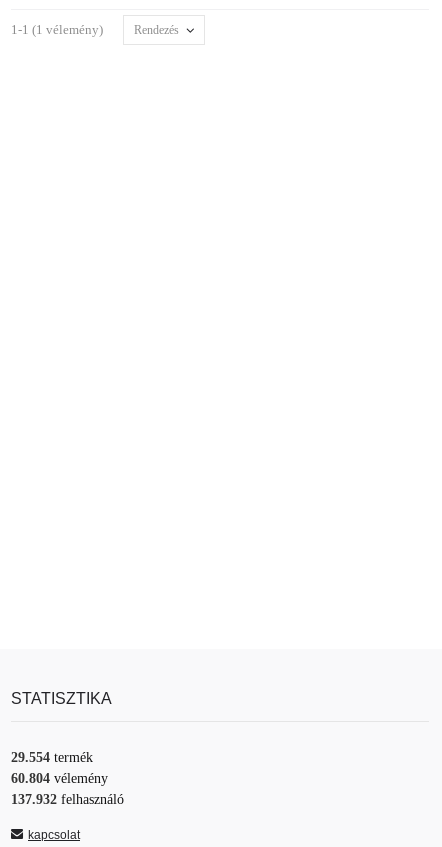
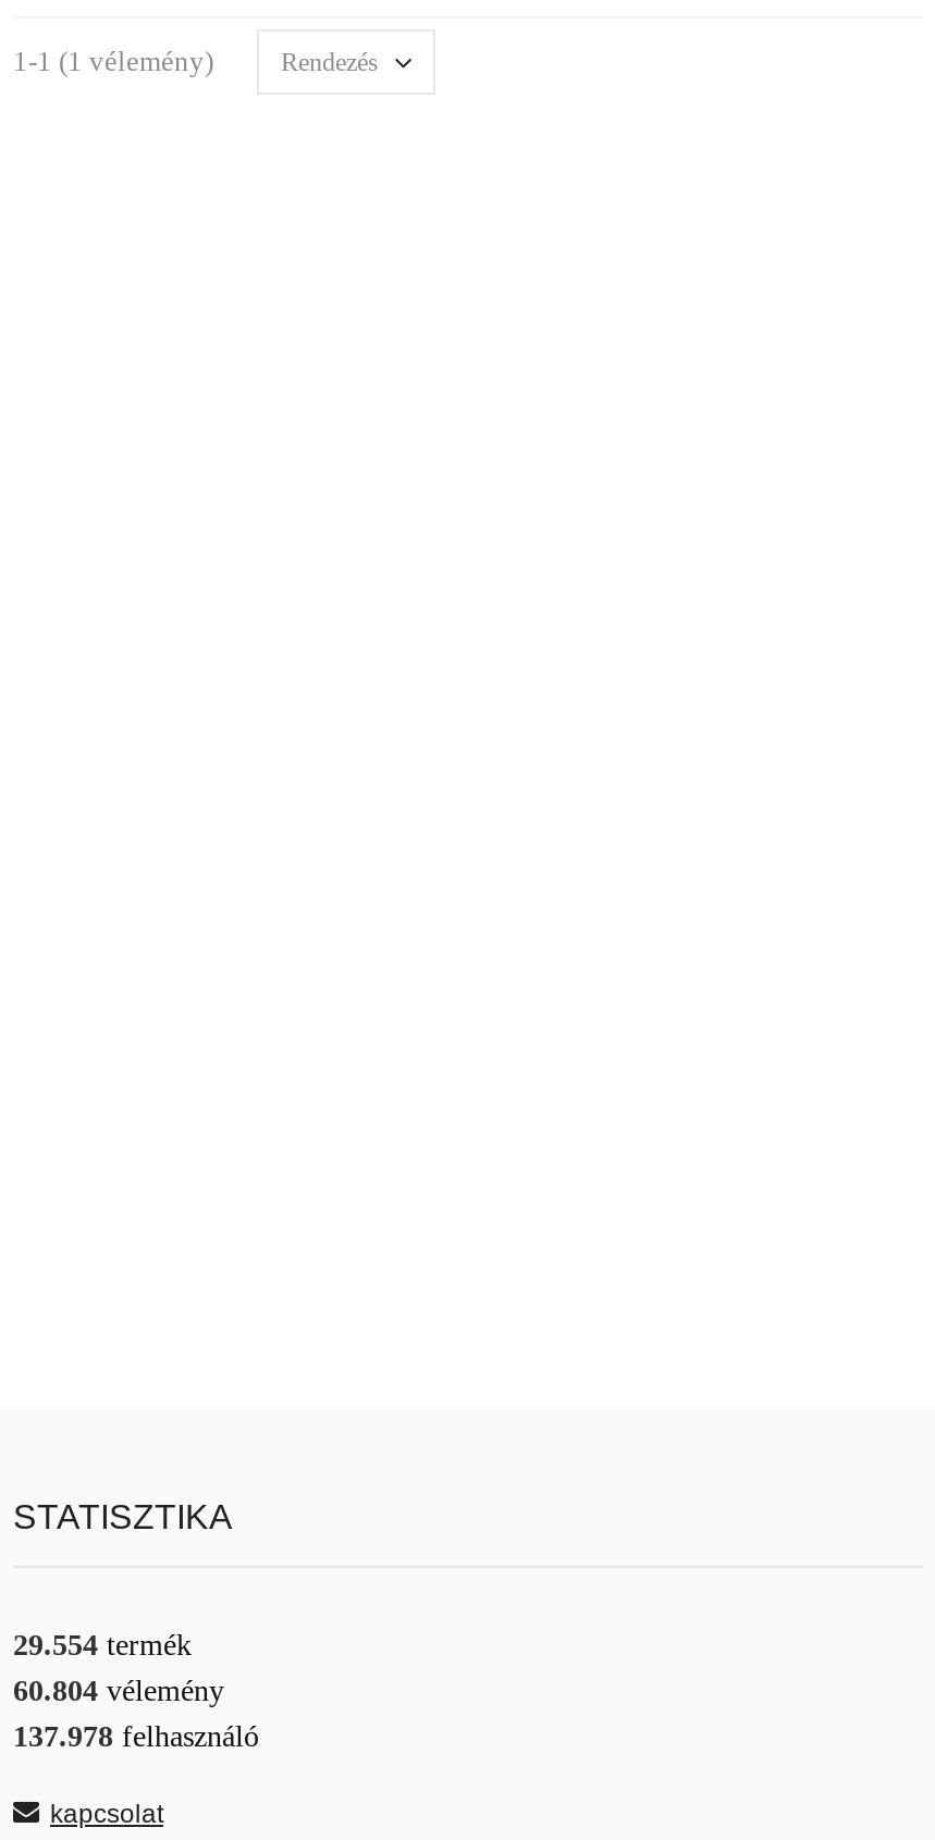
[11,792,124,807] 137.932 felhasználó -> [13,1720,259,1753] 137.978 felhasználó

